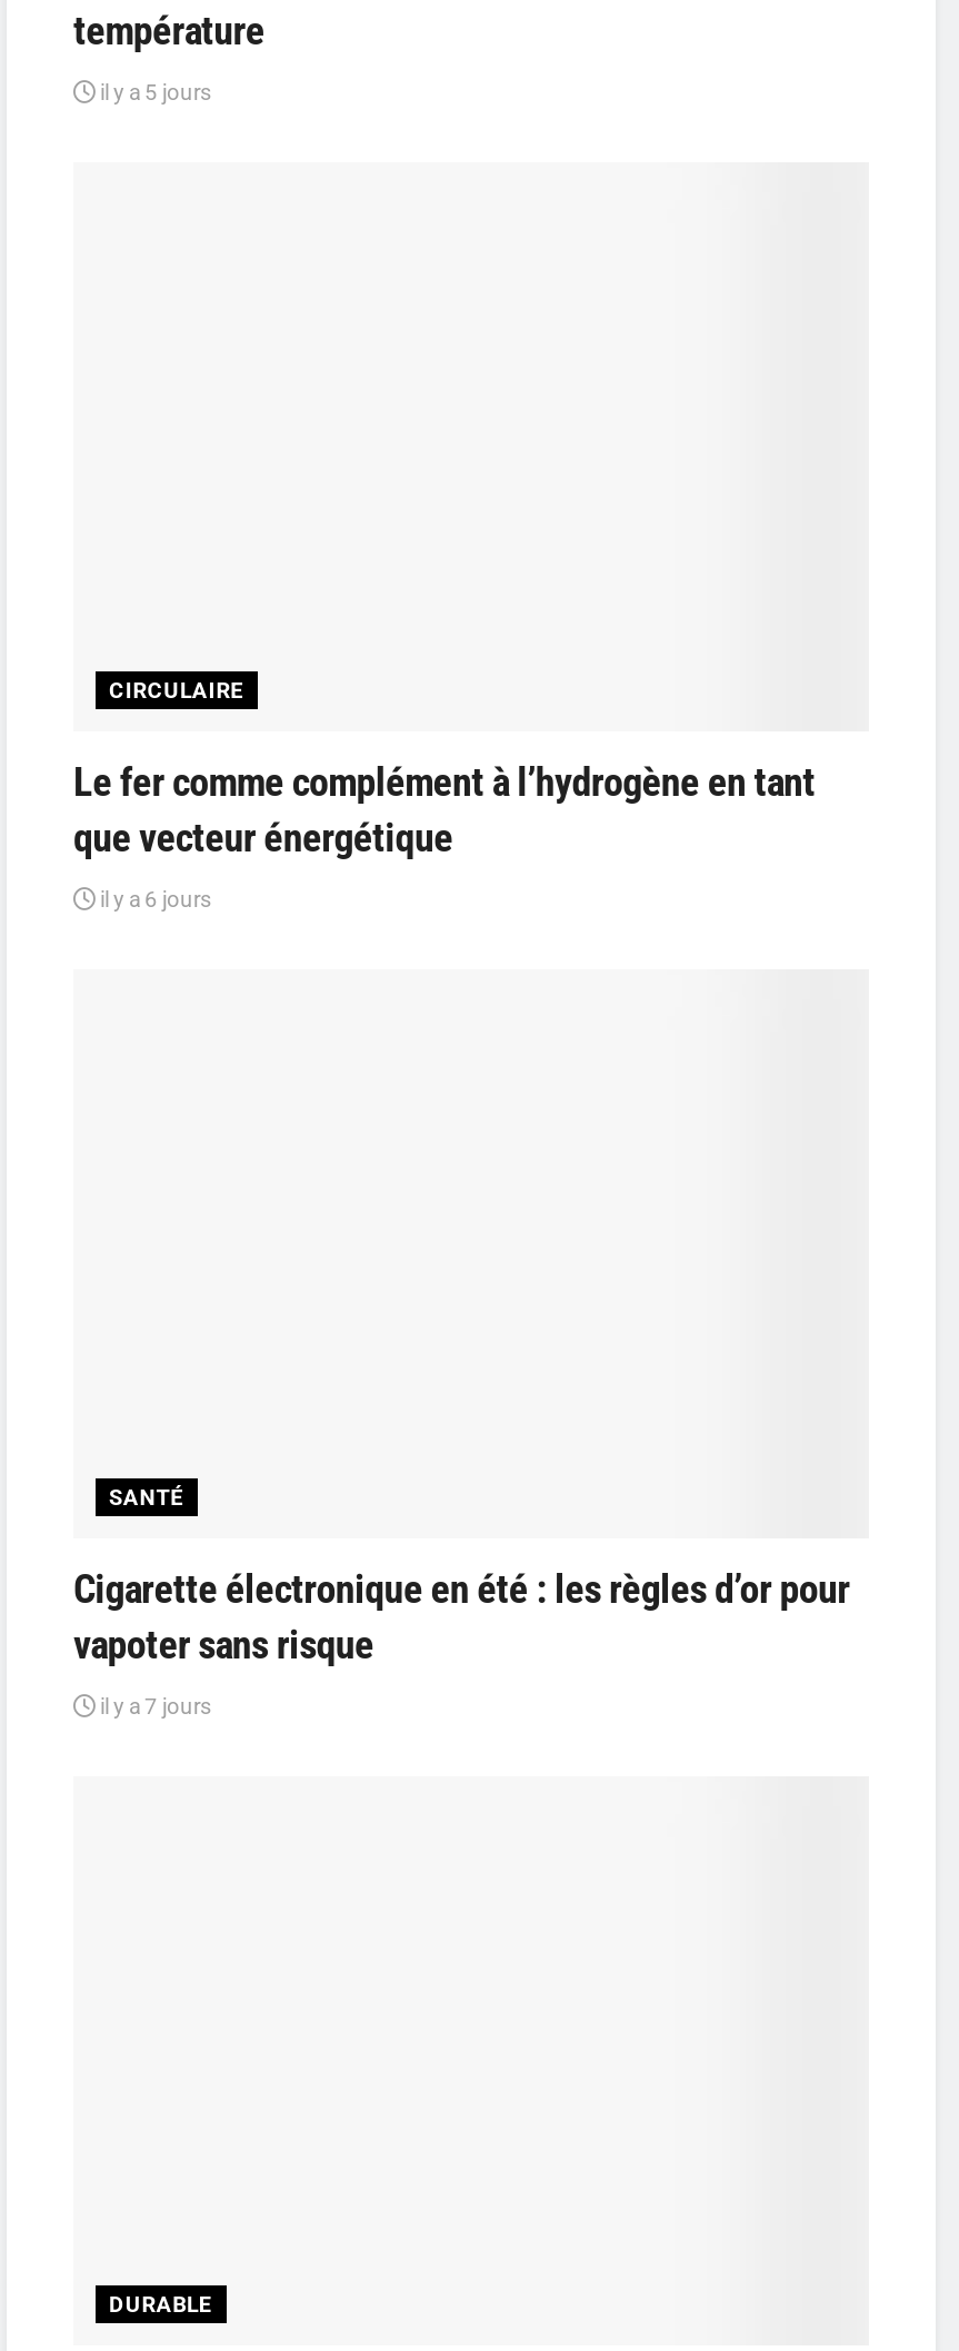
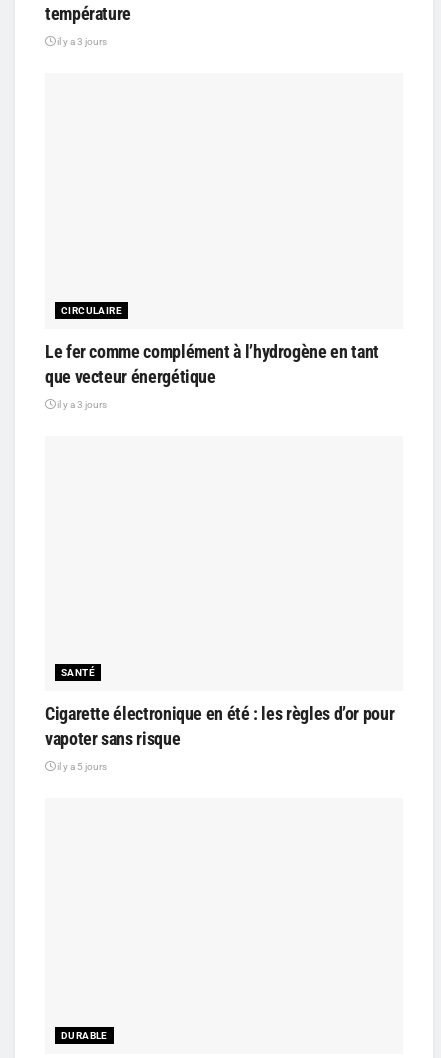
[96,79,211,103] il y a 5 jours -> [55,35,107,46] il y a 3 jours
[96,886,211,910] il y a 6 jours -> [55,398,107,409] il y a 3 jours
[96,1693,211,1717] il y a 7 jours -> [55,761,107,772] il y a 5 jours

